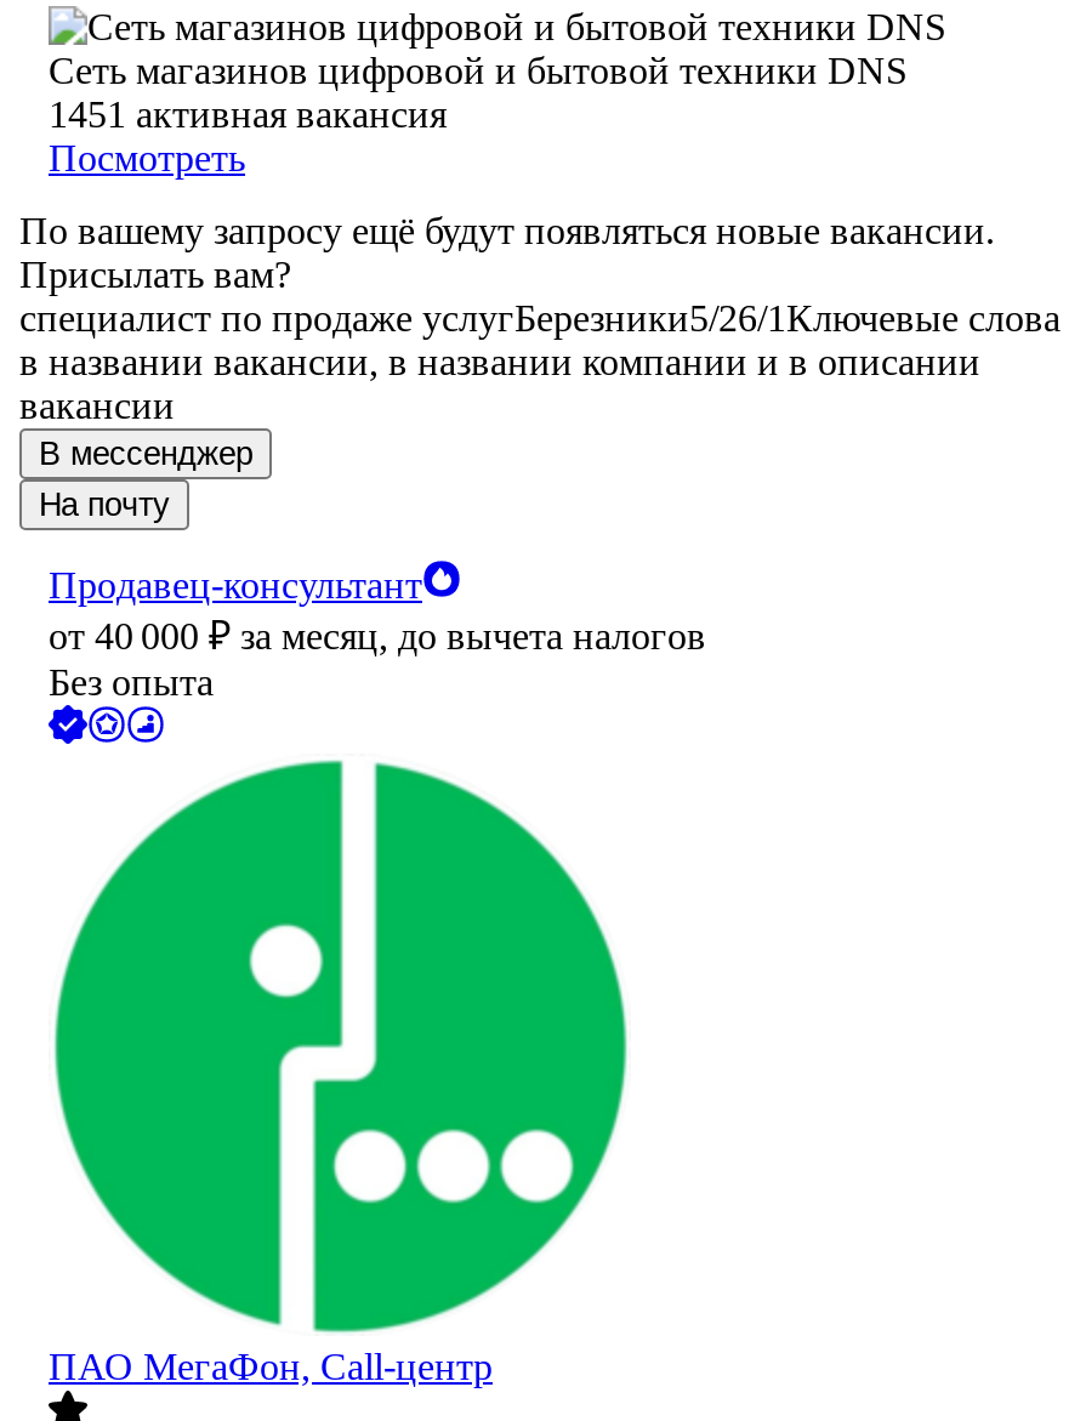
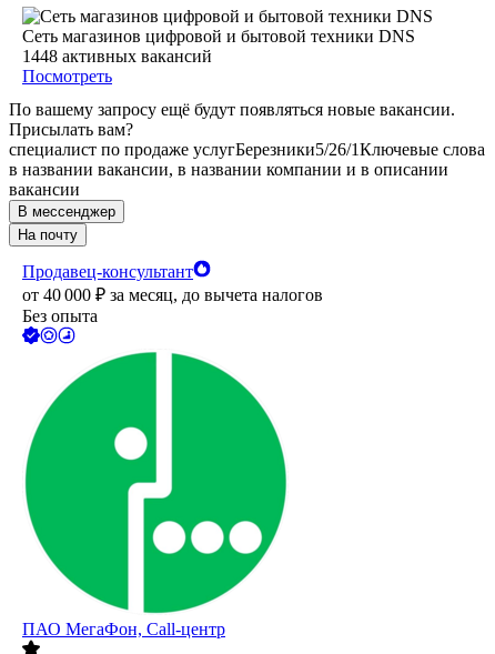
[49,94,447,135] 1451 активная вакансия -> [22,47,212,66] 1448 активных вакансий

